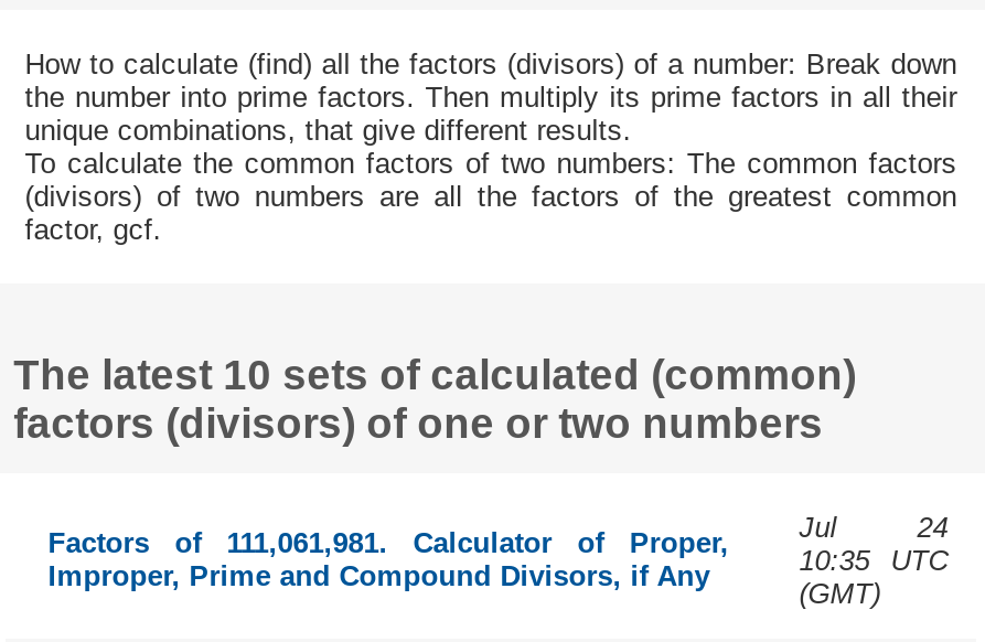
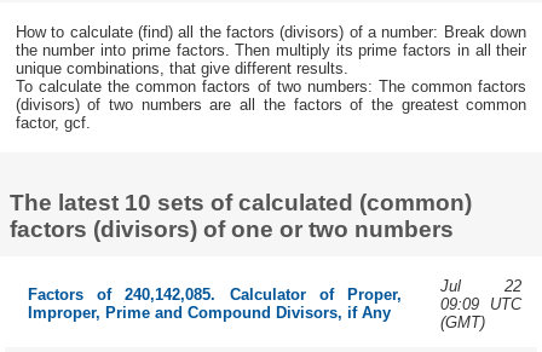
[799,511,948,544] Jul 24 -> [440,277,522,295] Jul 22
[48,527,729,560] Factors of 111,061,981. Calculator of Proper, -> [28,286,401,304] Factors of 240,142,085. Calculator of Proper,
[799,544,948,577] 10:35 UTC -> [440,295,522,313] 09:09 UTC

